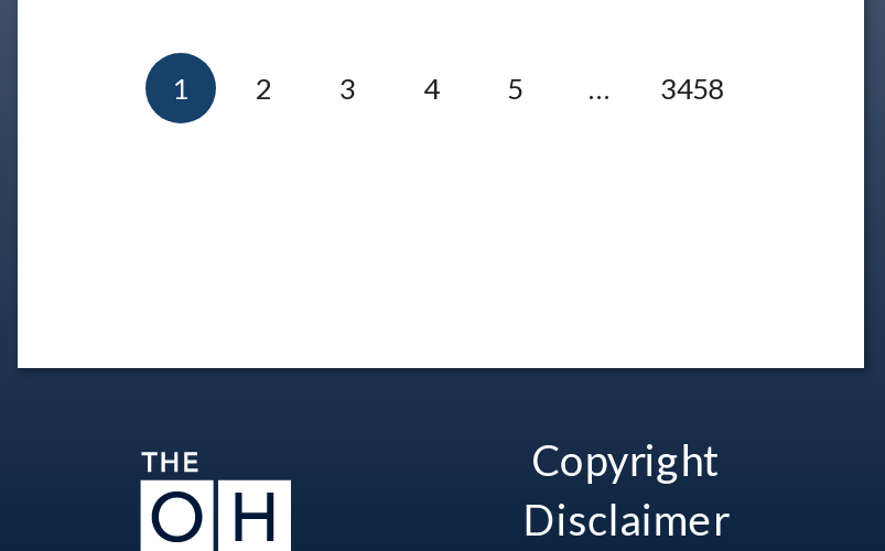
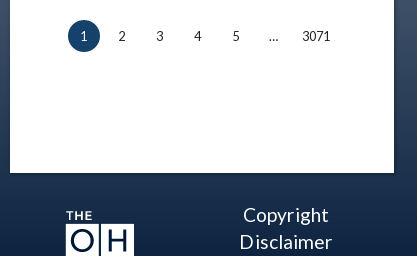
[660,70,724,105] 3458 -> [302,28,330,44] 3071

